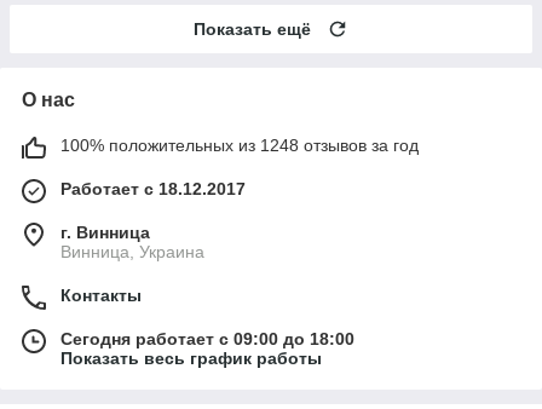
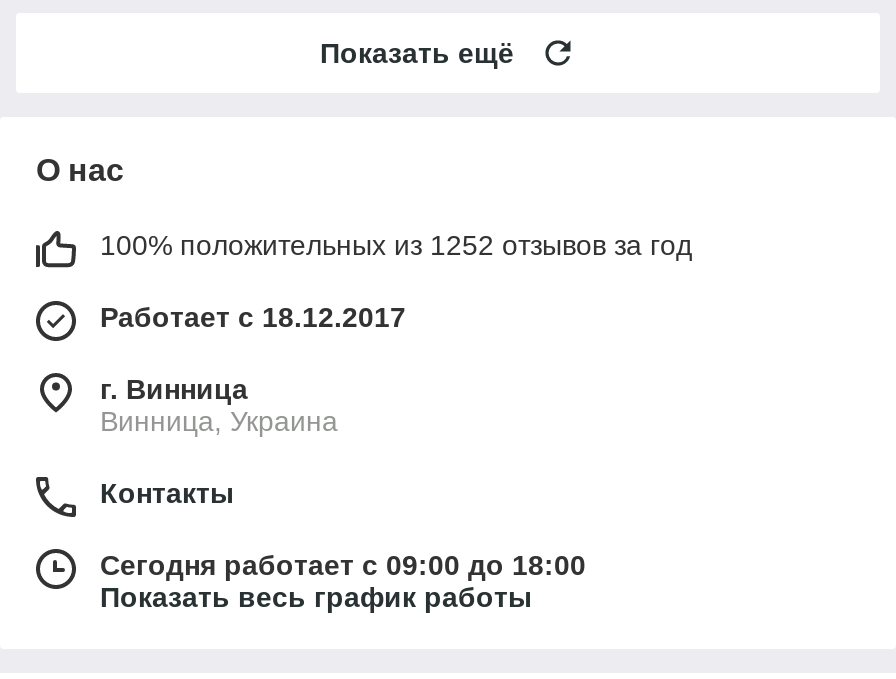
[60,135,419,155] 100% положительных из 1248 отзывов за год -> [100,229,692,261] 100% положительных из 1252 отзывов за год

